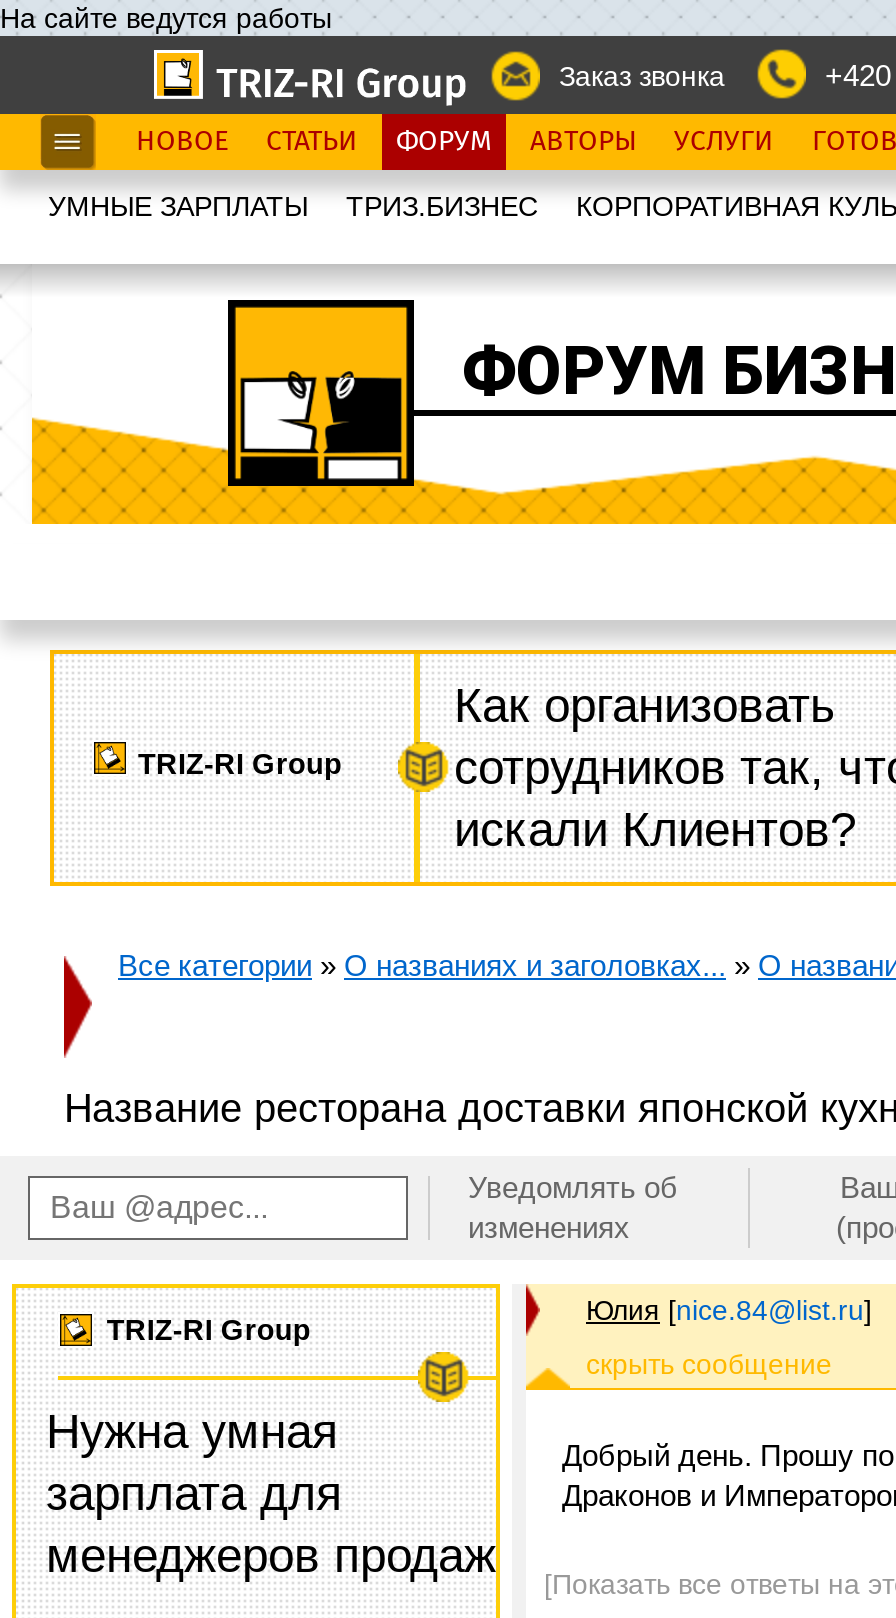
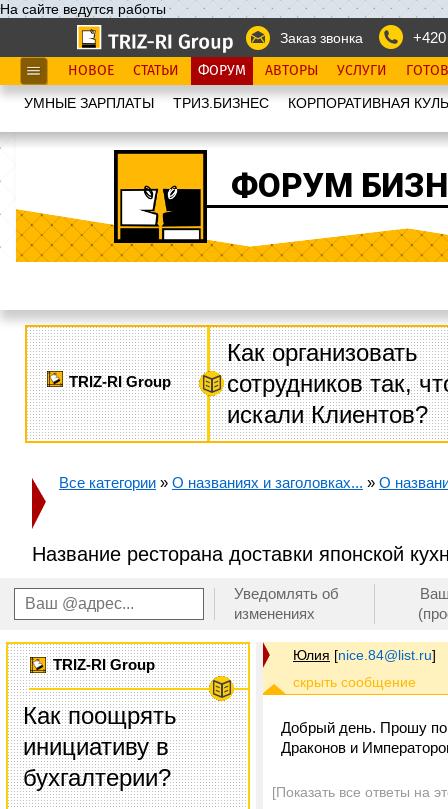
[46,1404,496,1582] Нужна умная | зарплата для | менеджеров продаж -> [23,702,177,791] Как поощрять | инициативу в | бухгалтерии?

